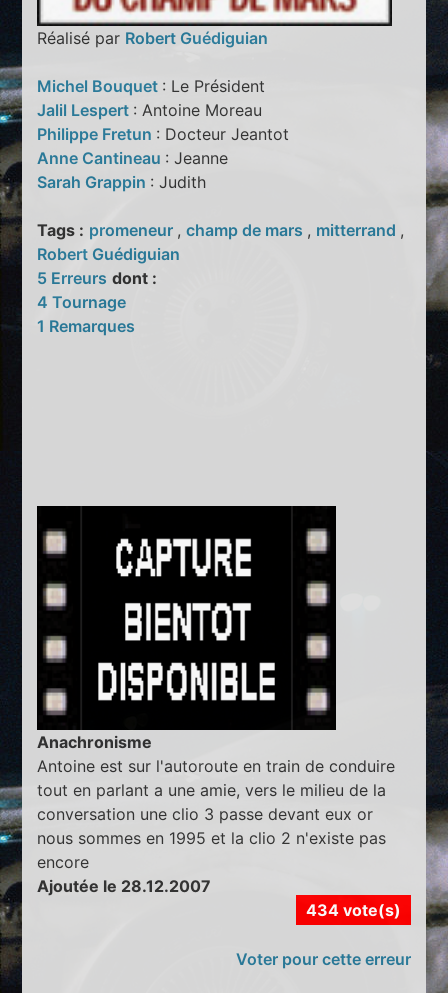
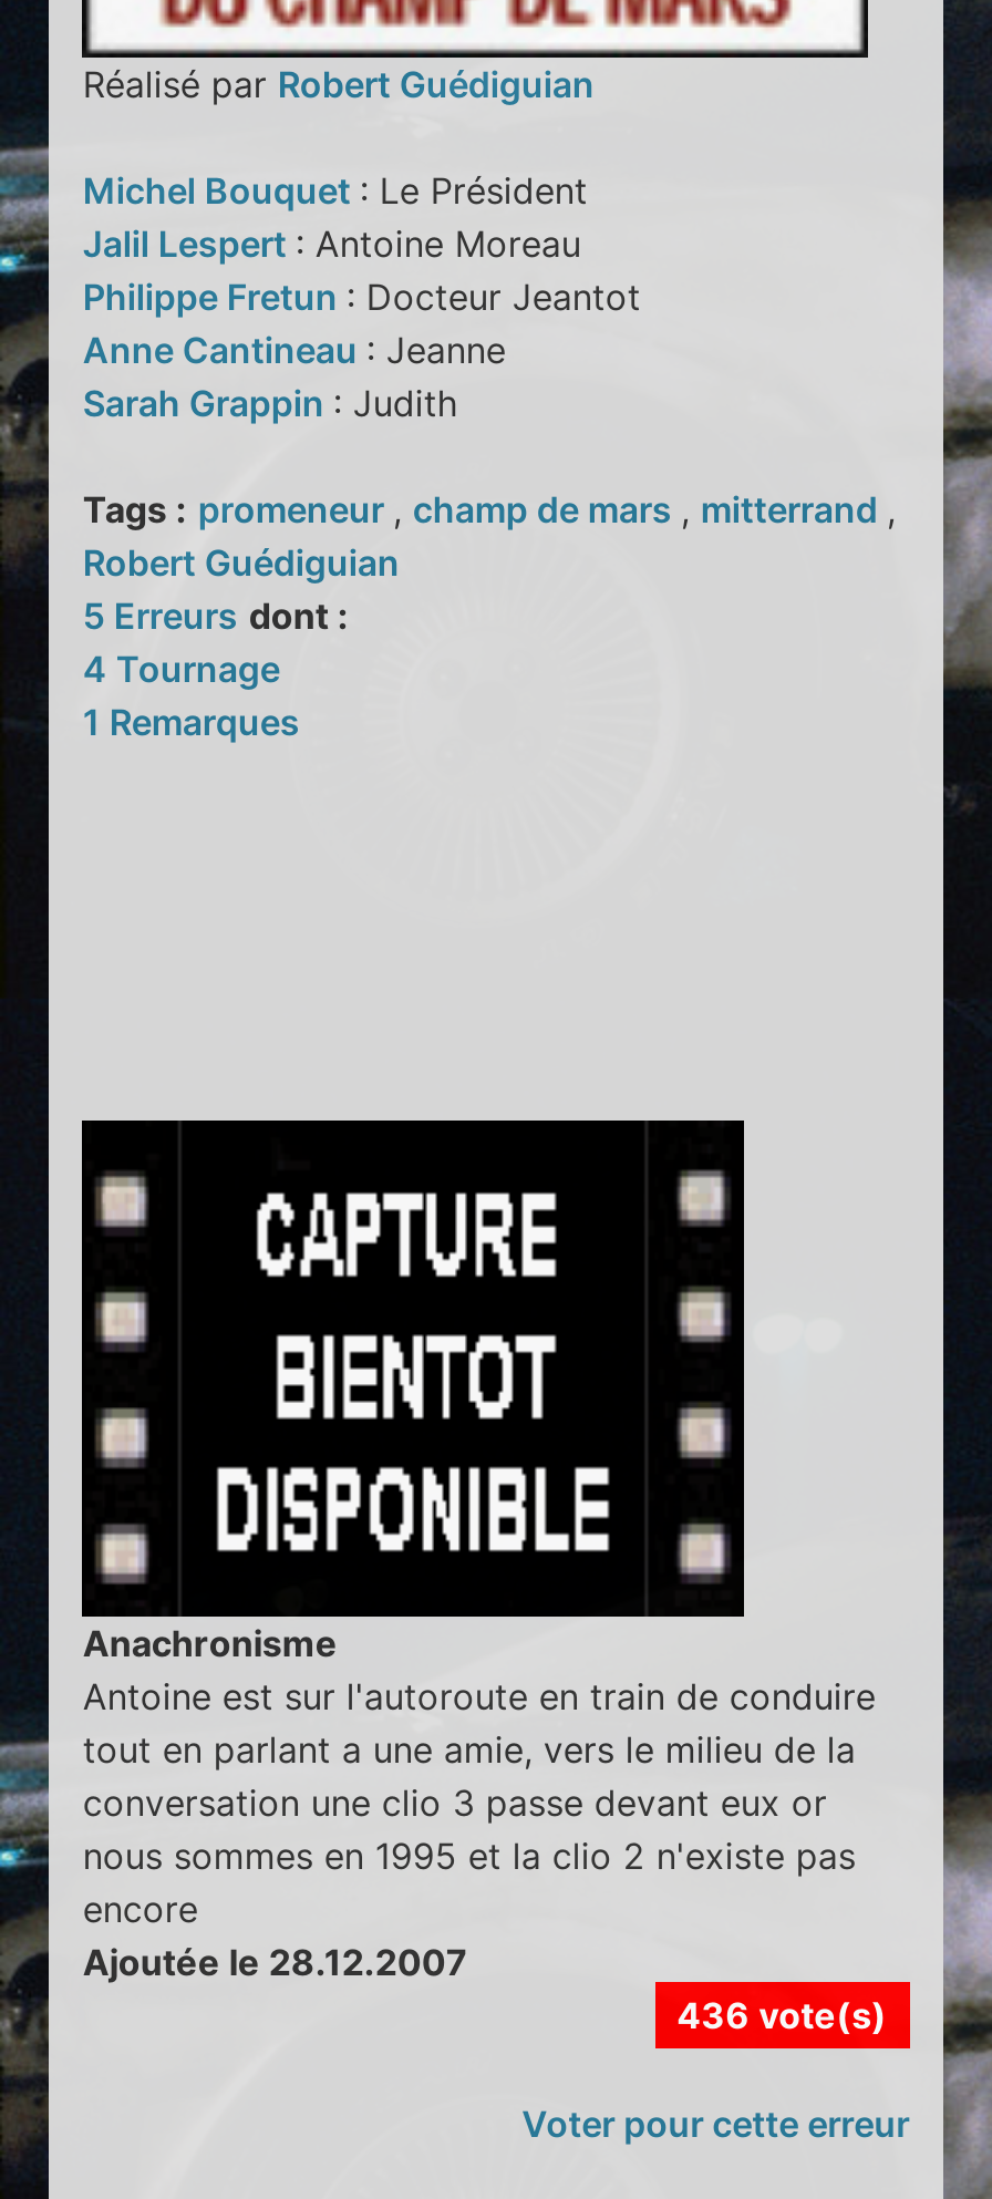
[306,900,401,920] 434 vote(s) -> [677,1992,887,2036] 436 vote(s)

